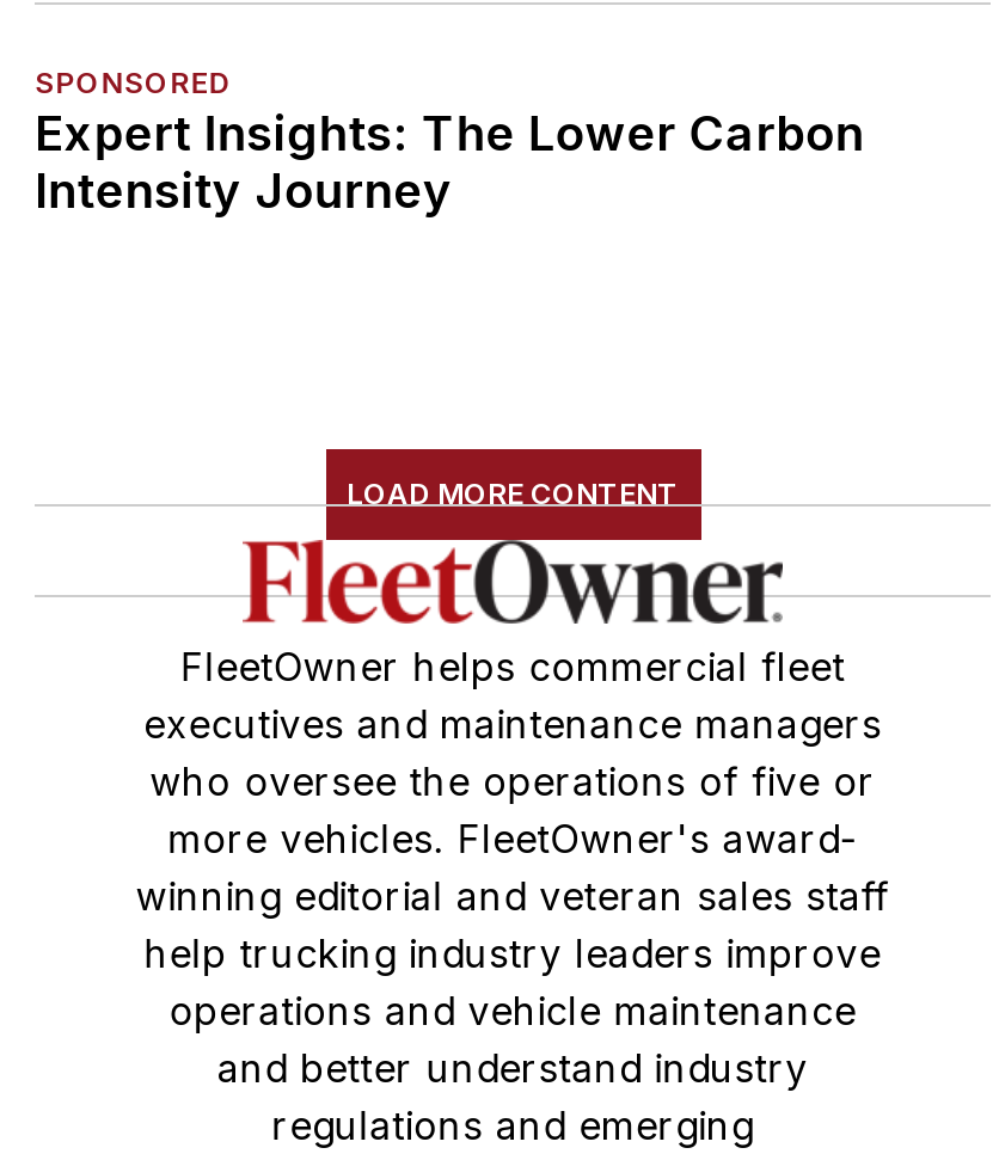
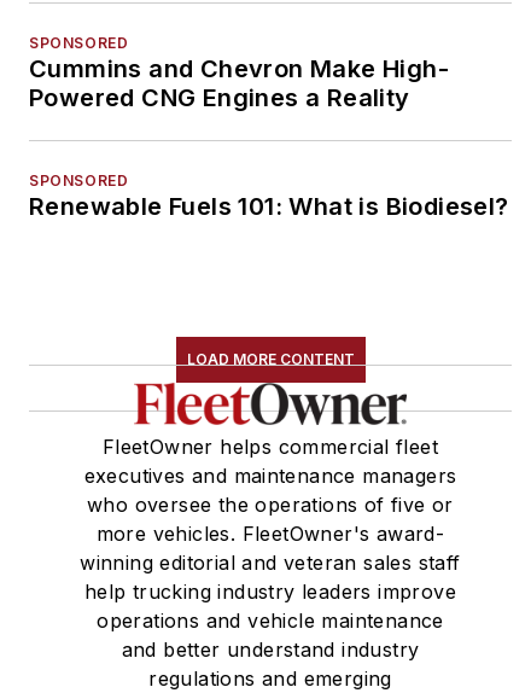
[35,104,864,219] Expert Insights: The Lower Carbon | Intensity Journey -> [29,54,509,220] Cummins and Chevron Make High- | Powered CNG Engines a Reality | SPONSORED | Renewable Fuels 101: What is Biodiesel?

